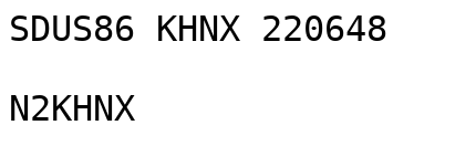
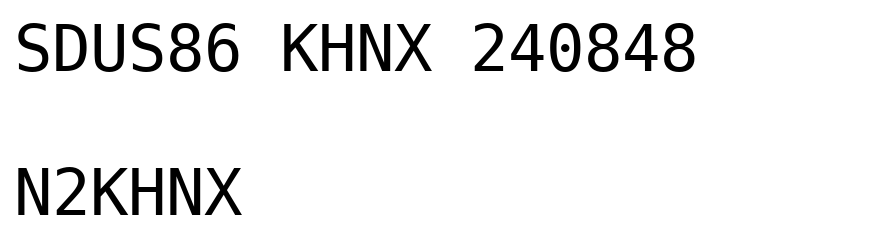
[9,9,387,49] SDUS86 KHNX 220648 -> [14,13,698,85] SDUS86 KHNX 240848

